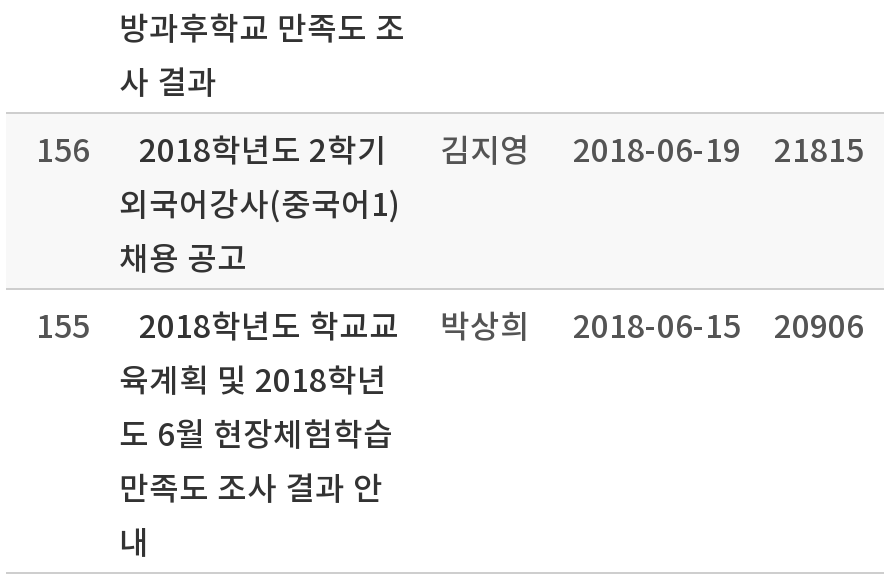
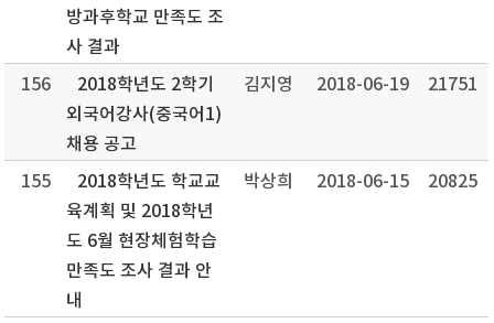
[36,134,864,170] 156 2018학년도 2학기 김지영 2018-06-19 21815 -> [21,75,477,95] 156 2018학년도 2학기 김지영 2018-06-19 21751
[36,310,864,346] 155 2018학년도 학교교 박상희 2018-06-15 20906 -> [21,172,477,192] 155 2018학년도 학교교 박상희 2018-06-15 20825

